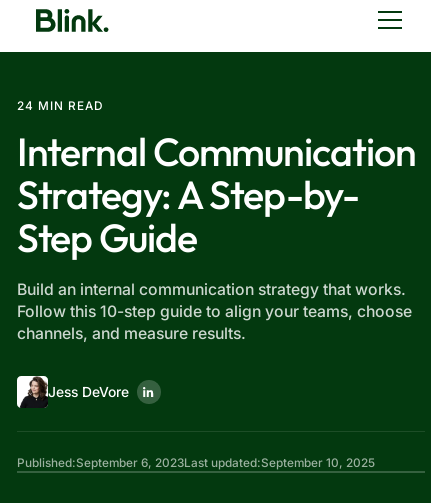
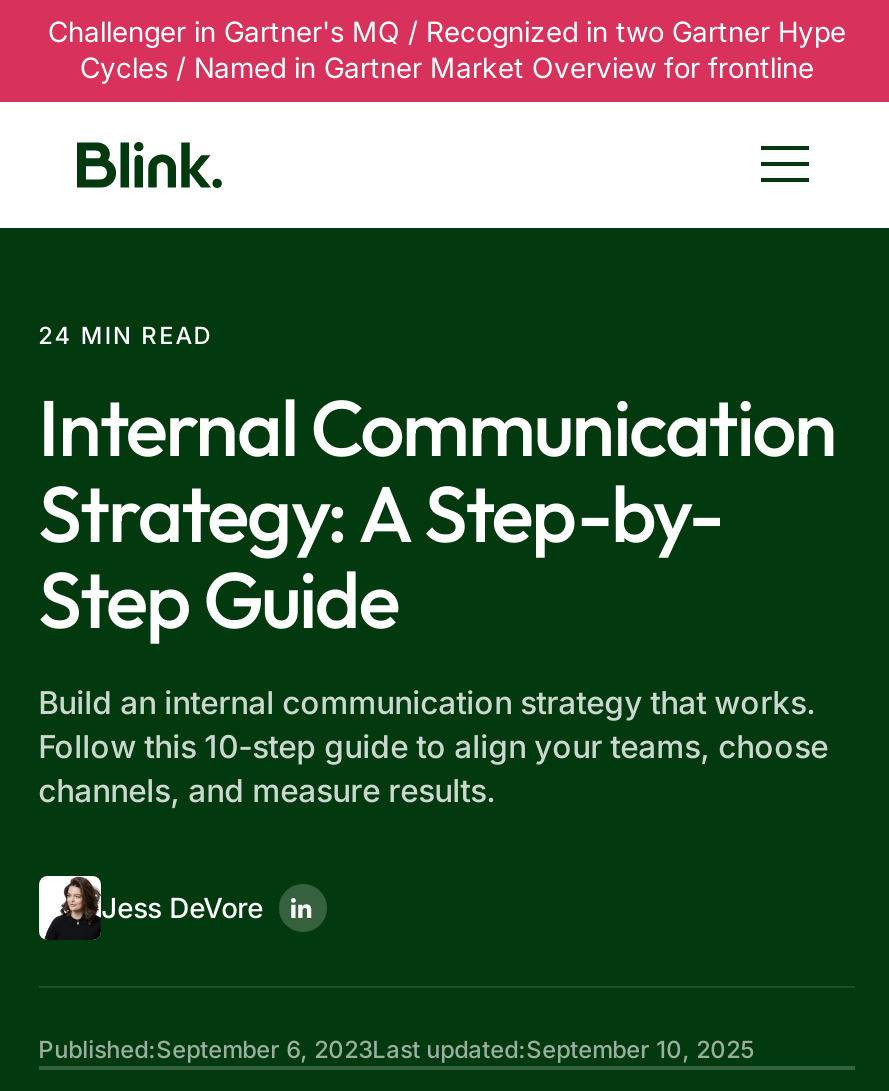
none -> [48,14,846,84] Challenger in Gartner's MQ / Recognized in two Gartner Hype | Cycles / Named in Gartner Market Overview for frontline

